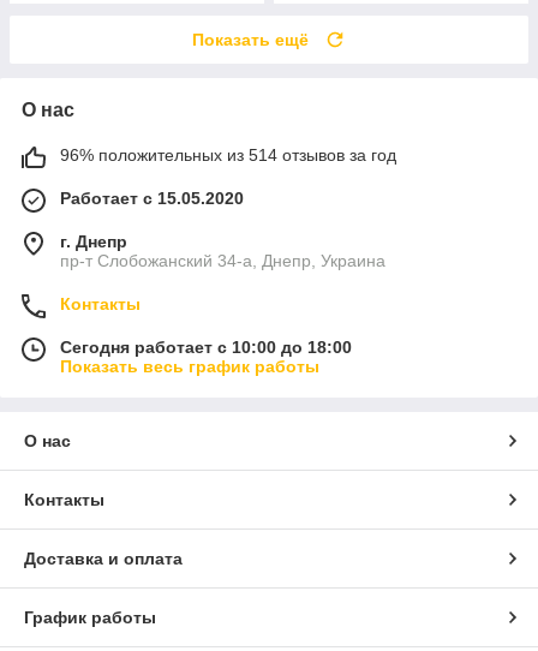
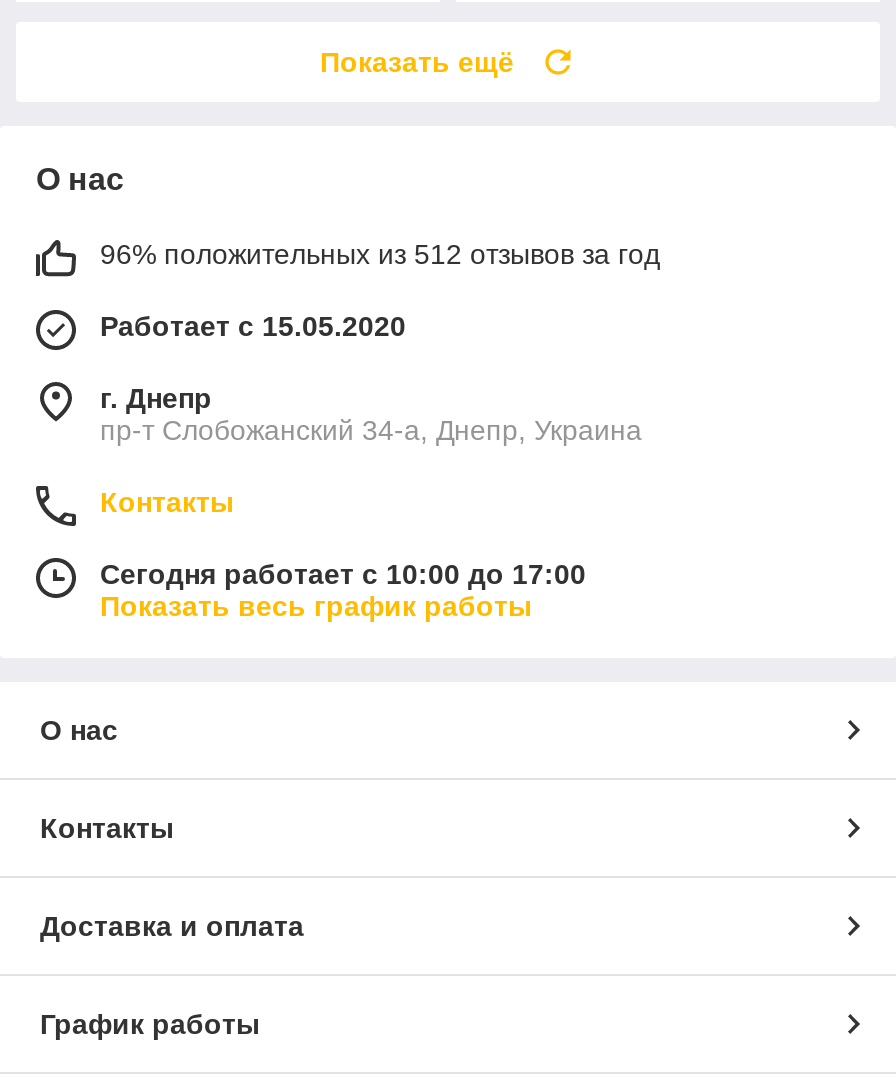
[60,145,396,164] 96% положительных из 514 отзывов за год -> [100,238,660,270] 96% положительных из 512 отзывов за год
[60,337,352,356] Сегодня работает с 10:00 до 18:00 -> [100,558,586,590] Сегодня работает с 10:00 до 17:00

